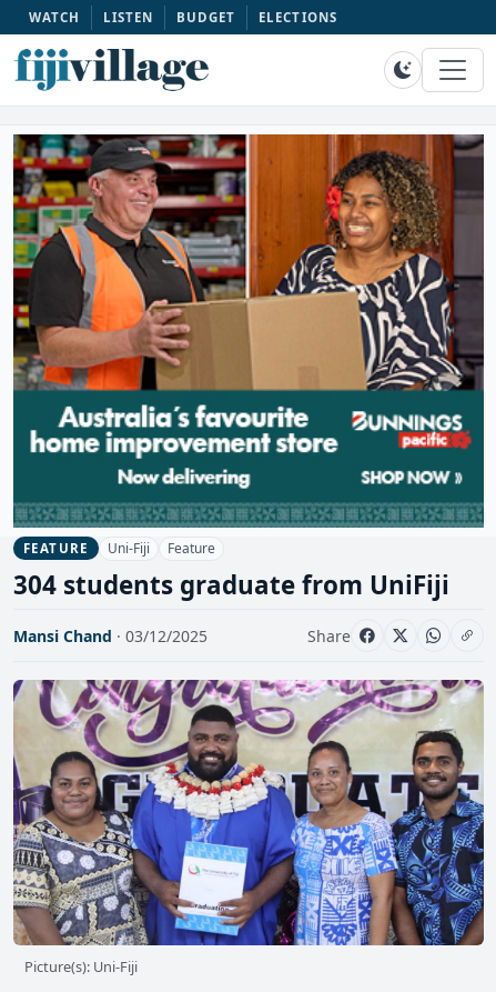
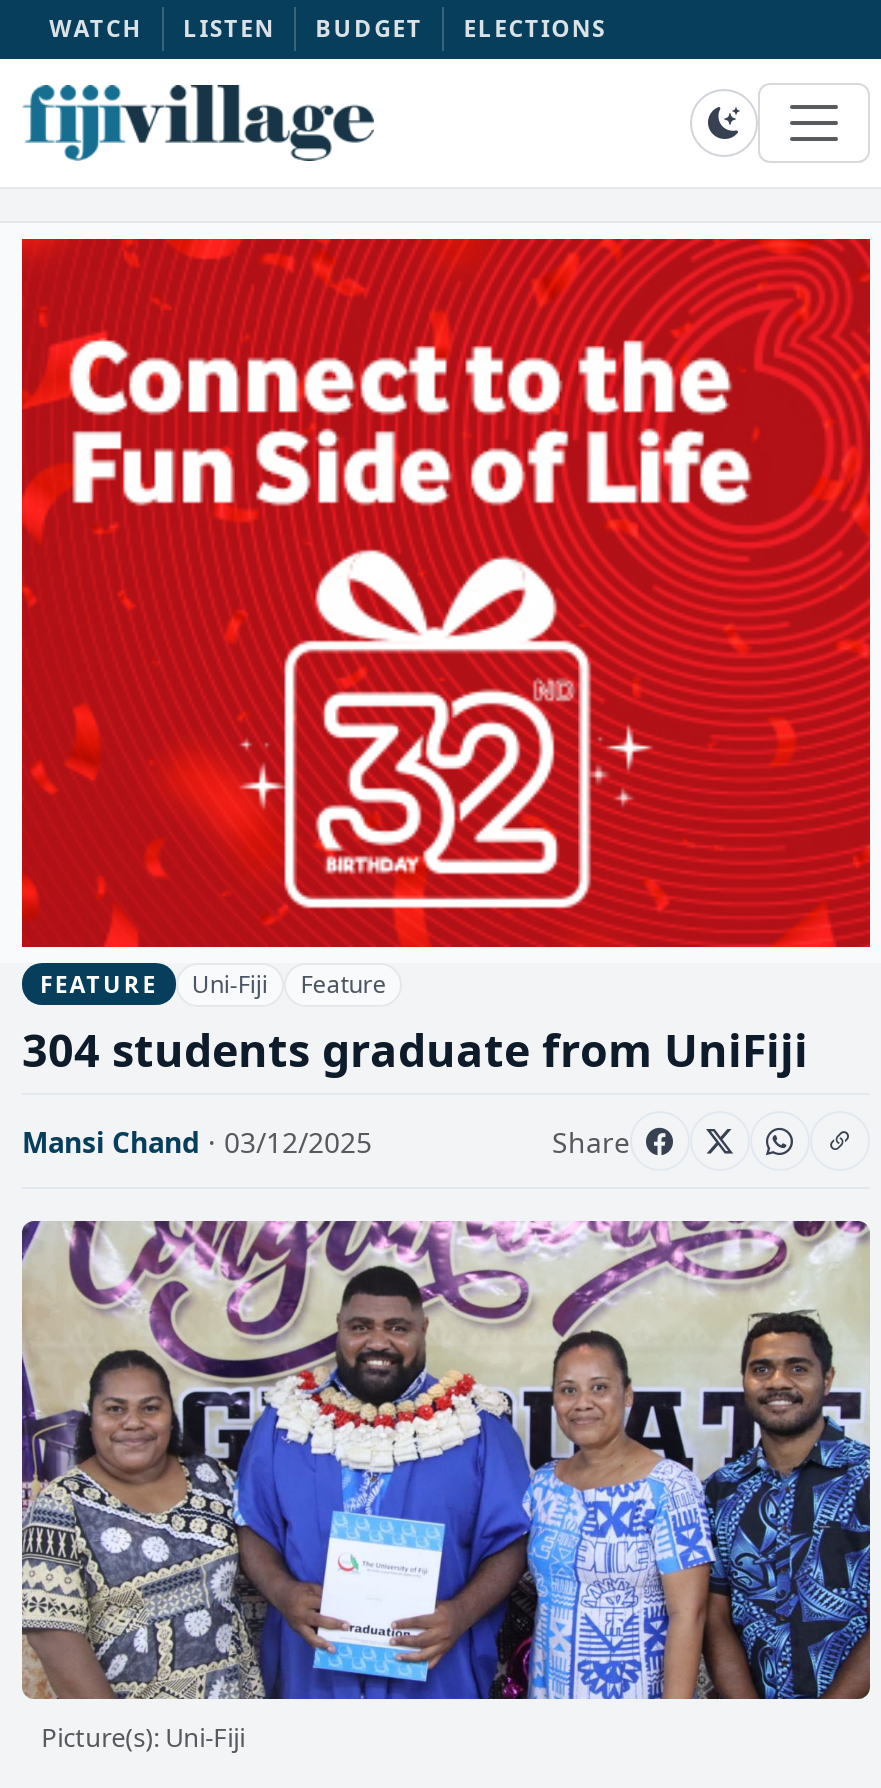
[12,133,485,529] [image] -> [20,237,872,949] [image]

